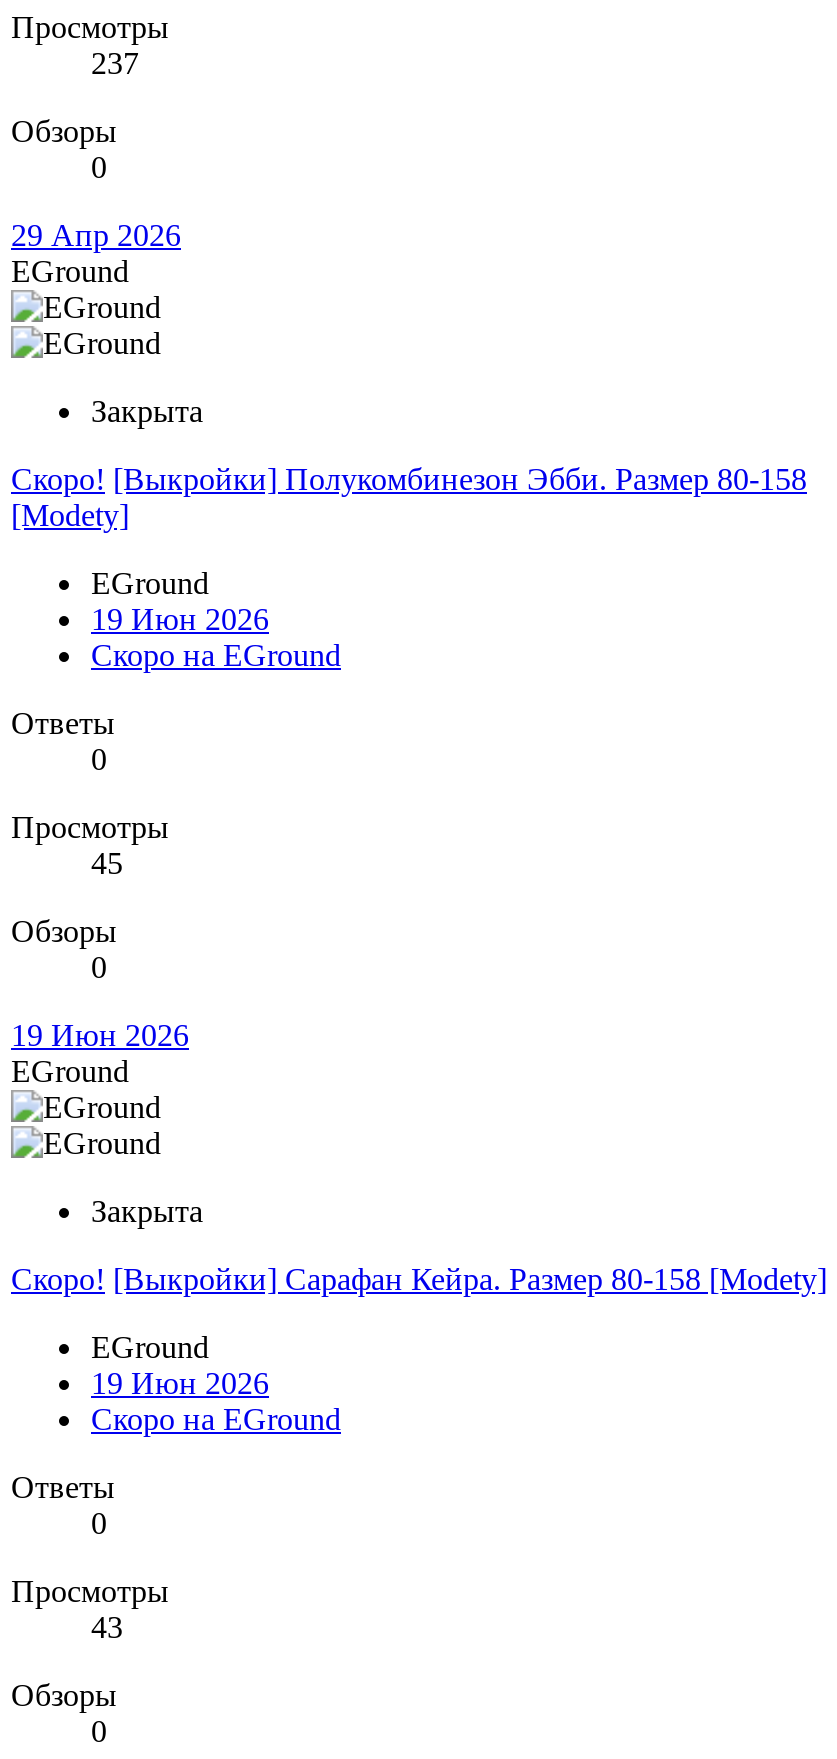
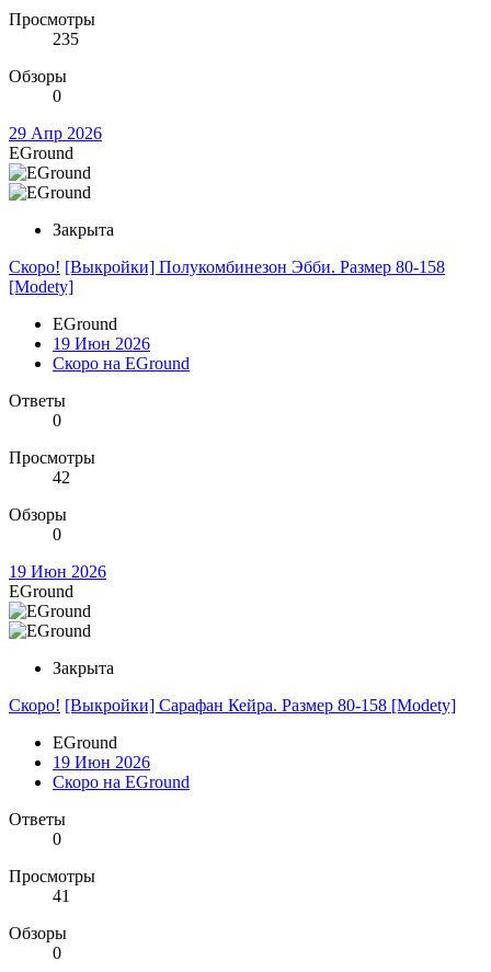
[91,46,139,80] 237 -> [53,30,79,48] 235
[91,846,123,880] 45 -> [53,468,70,487] 42
[91,1610,123,1644] 43 -> [53,887,70,905] 41

